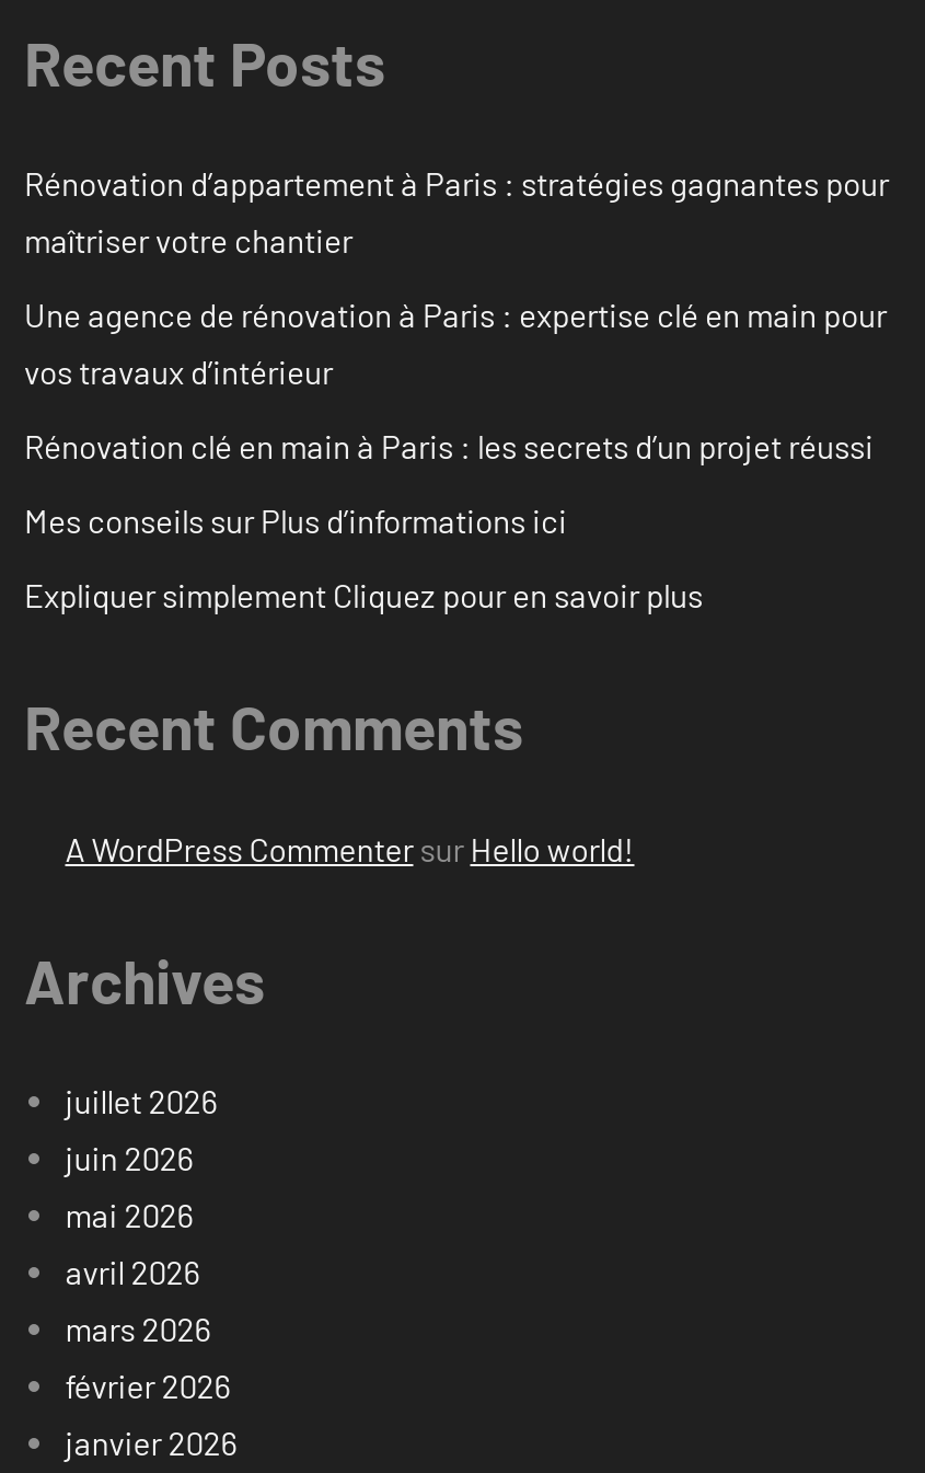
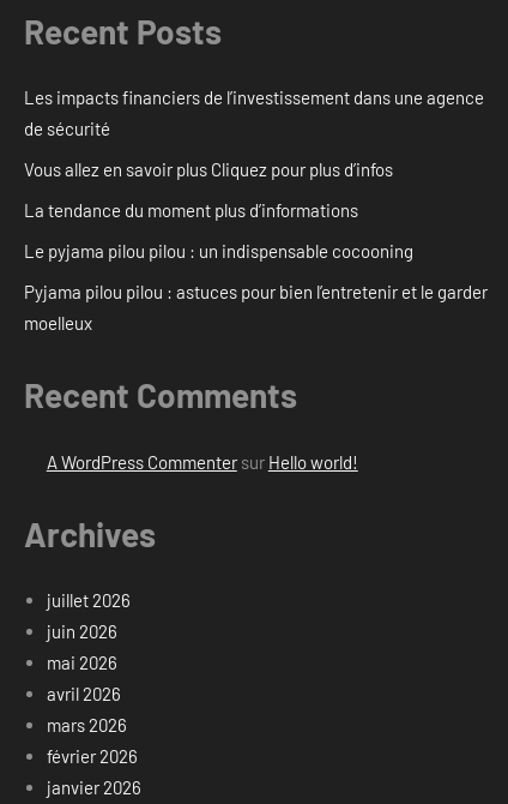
[24,164,889,260] Rénovation d’appartement à Paris : stratégies gagnantes pour | maîtriser votre chantier -> [24,87,484,140] Les impacts financiers de l’investissement dans une agence | de sécurité
[24,295,887,392] Une agence de rénovation à Paris : expertise clé en main pour | vos travaux d’intérieur -> [24,159,393,180] Vous allez en savoir plus Cliquez pour plus d’infos
[24,427,874,466] Rénovation clé en main à Paris : les secrets d’un projet réussi -> [24,200,358,221] La tendance du moment plus d’informations
[24,501,567,541] Mes conseils sur Plus d’informations ici -> [24,240,413,262] Le pyjama pilou pilou : un indispensable cocooning
[24,576,703,615] Expliquer simplement Cliquez pour en savoir plus -> [24,281,488,334] Pyjama pilou pilou : astuces pour bien l’entretenir et le garder | moelleux

